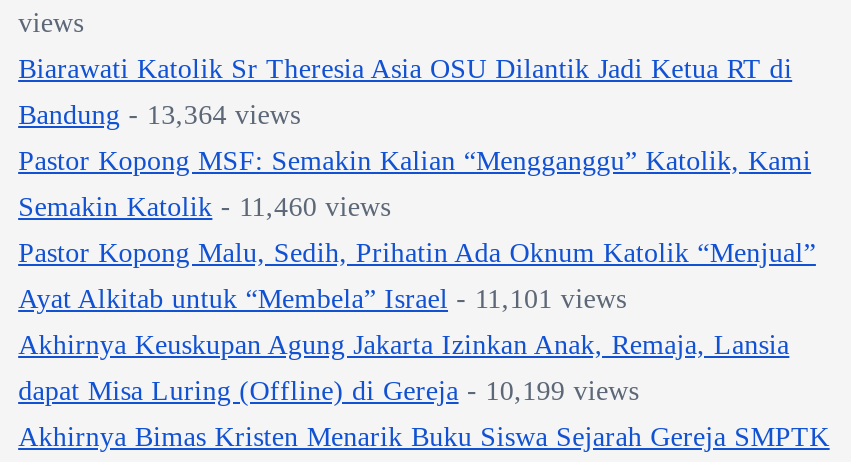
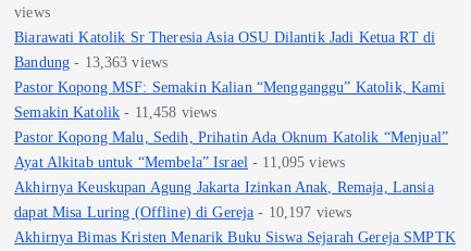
[18,99,300,131] Bandung - 13,364 views -> [14,54,168,71] Bandung - 13,363 views
[18,191,391,223] Semakin Katolik - 11,460 views -> [14,104,217,121] Semakin Katolik - 11,458 views
[18,283,626,315] Ayat Alkitab untuk “Membela” Israel - 11,101 views -> [14,154,345,171] Ayat Alkitab untuk “Membela” Israel - 11,095 views
[18,375,639,407] dapat Misa Luring (Offline) di Gereja - 10,199 views -> [14,204,352,221] dapat Misa Luring (Offline) di Gereja - 10,197 views

